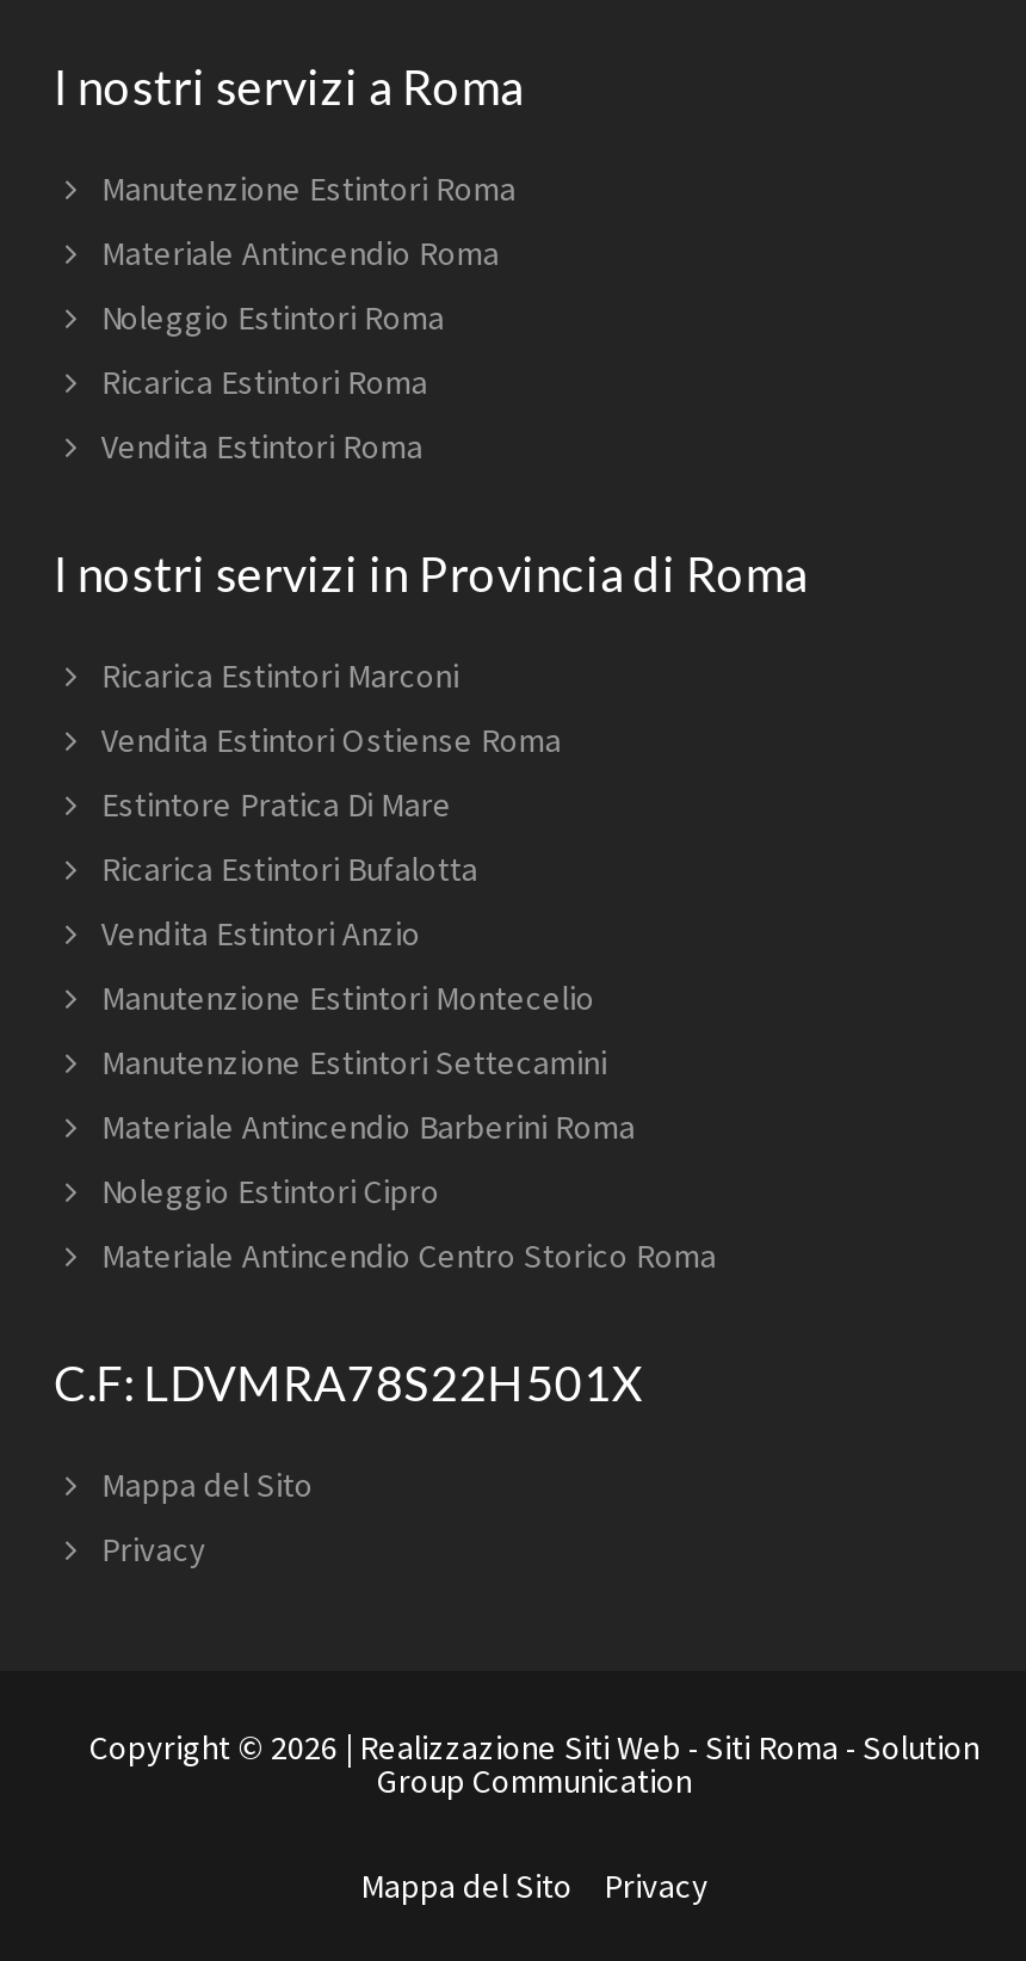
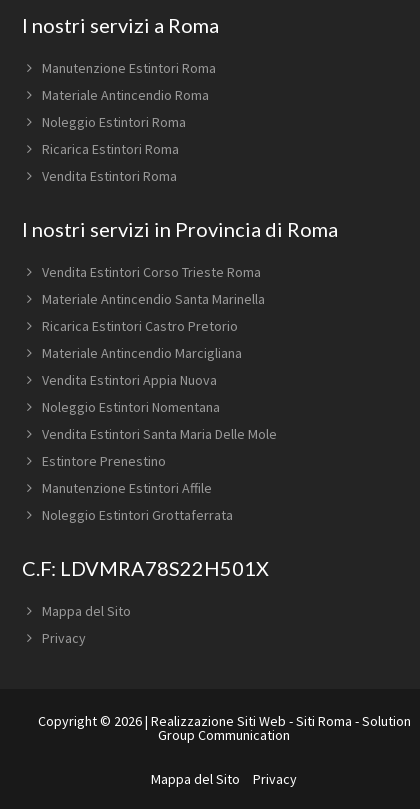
[101,654,459,697] Ricarica Estintori Marconi -> [42,263,261,281] Vendita Estintori Corso Trieste Roma
[101,719,562,762] Vendita Estintori Ostiense Roma -> [42,290,265,308] Materiale Antincendio Santa Marinella
[101,783,452,826] Estintore Pratica Di Mare -> [42,317,238,335] Ricarica Estintori Castro Pretorio
[101,848,478,891] Ricarica Estintori Bufalotta -> [42,344,242,362] Materiale Antincendio Marcigliana
[101,912,421,955] Vendita Estintori Anzio -> [42,371,217,389] Vendita Estintori Appia Nuova
[101,977,595,1020] Manutenzione Estintori Montecelio -> [42,398,220,416] Noleggio Estintori Nomentana
[101,1041,607,1084] Manutenzione Estintori Settecamini -> [42,425,277,443] Vendita Estintori Santa Maria Delle Mole
[101,1105,636,1148] Materiale Antincendio Barberini Roma -> [42,452,166,470] Estintore Prenestino
[101,1170,440,1213] Noleggio Estintori Cipro -> [42,479,212,497] Manutenzione Estintori Affile
[101,1234,717,1277] Materiale Antincendio Centro Storico Roma -> [42,506,233,524] Noleggio Estintori Grottaferrata

